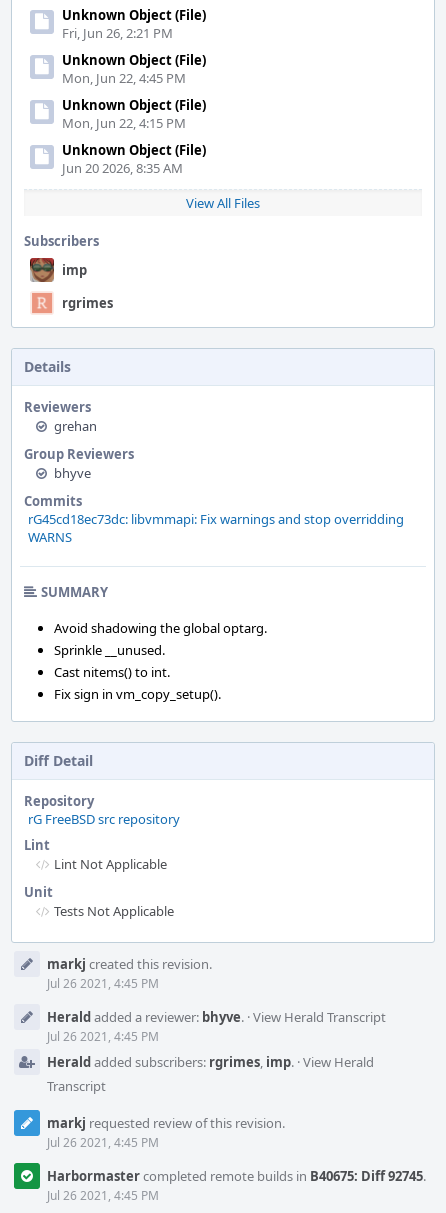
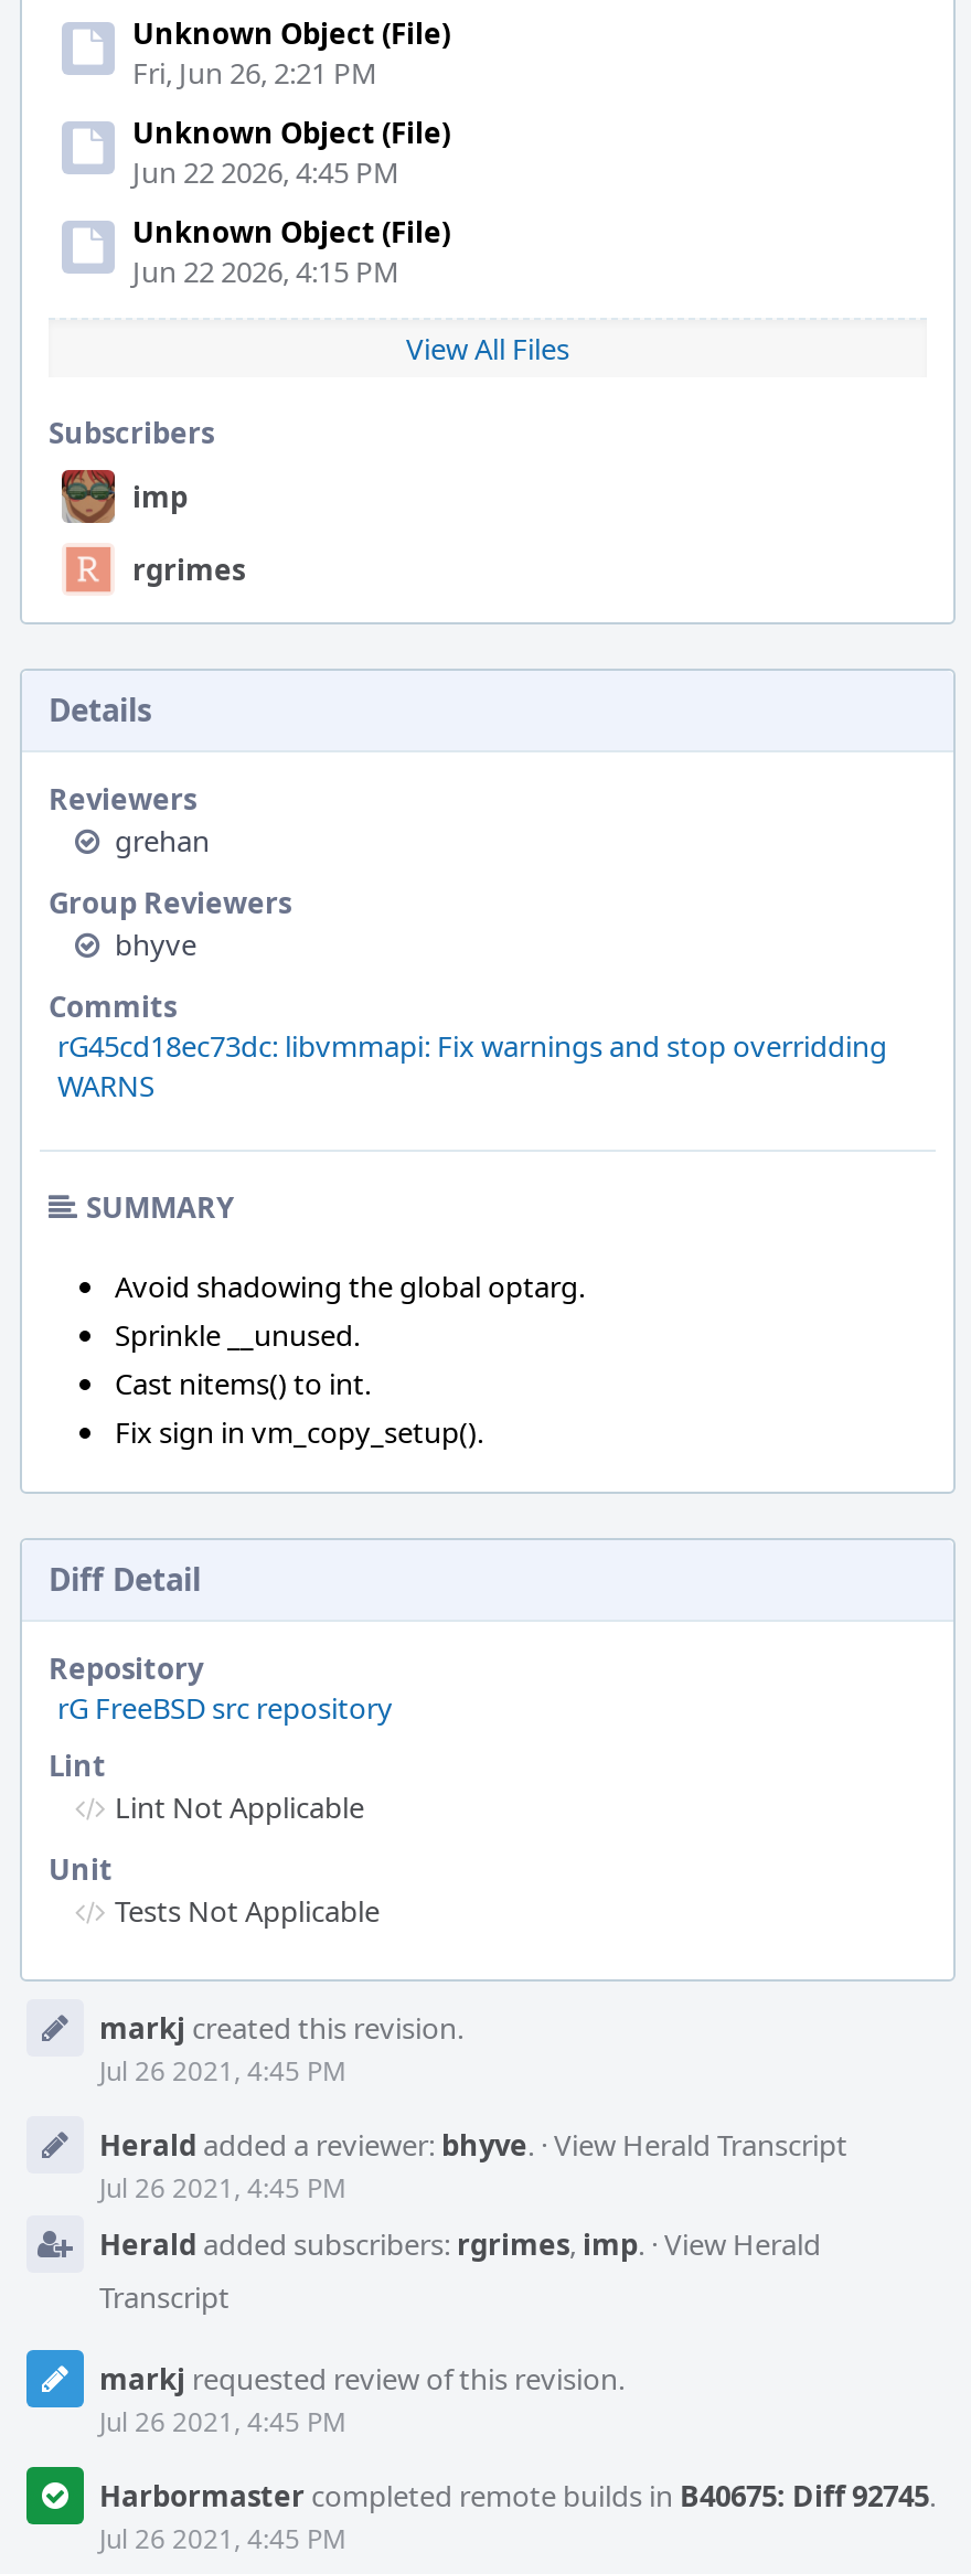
[62,69,186,87] Mon, Jun 22, 4:45 PM -> [132,152,399,192] Jun 22 2026, 4:45 PM
[62,114,206,177] Mon, Jun 22, 4:15 PM | Unknown Object (File) | Jun 20 2026, 8:35 AM -> [132,252,399,291] Jun 22 2026, 4:15 PM

